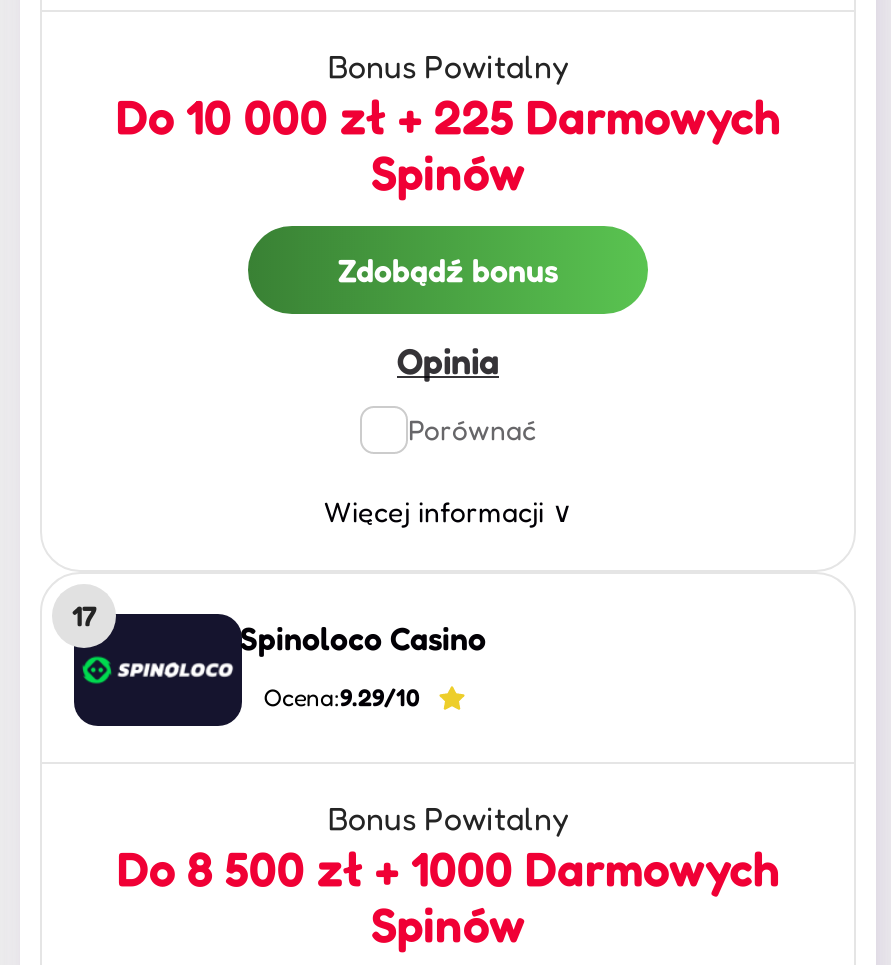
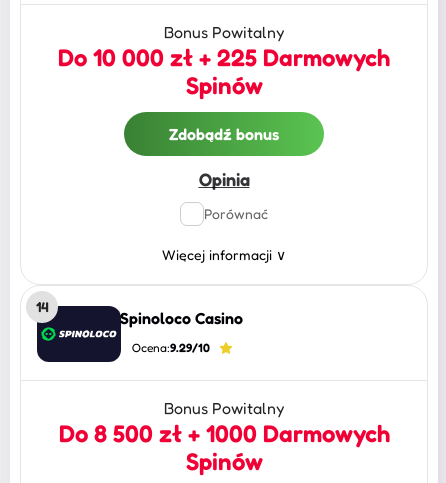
[72,598,96,632] 17 -> [35,298,48,315] 14

